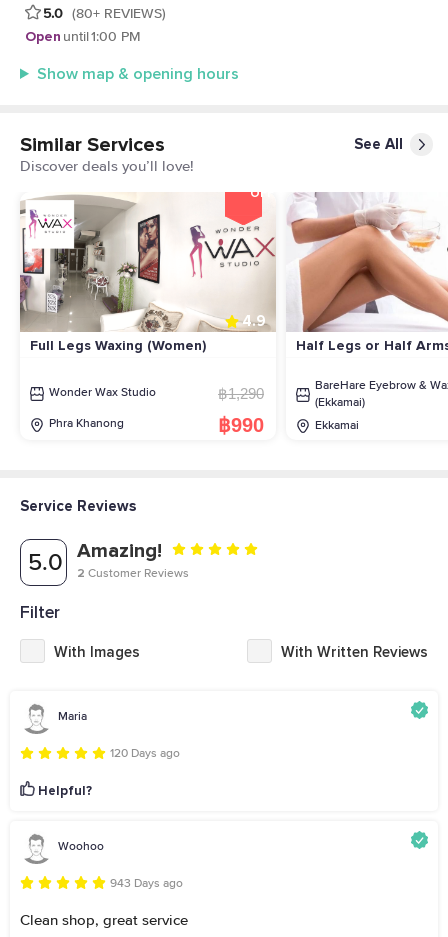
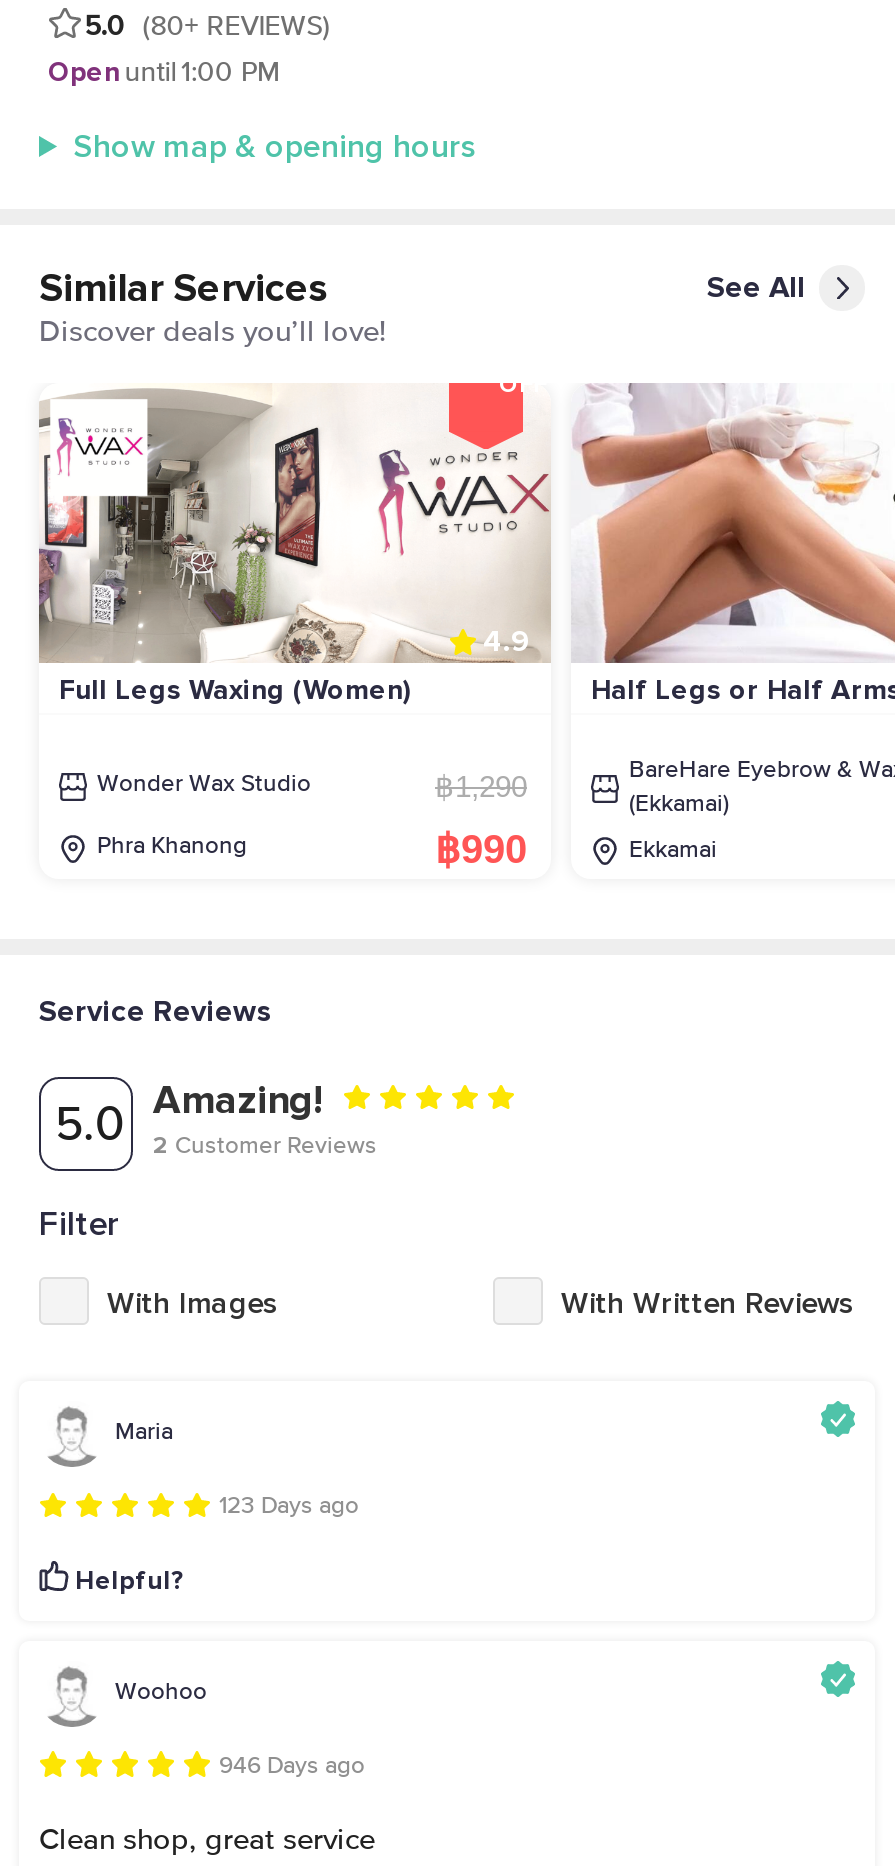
[110,748,180,760] 120 Days ago -> [219,1495,359,1519] 123 Days ago
[110,877,183,889] 943 Days ago -> [219,1754,365,1778] 946 Days ago

